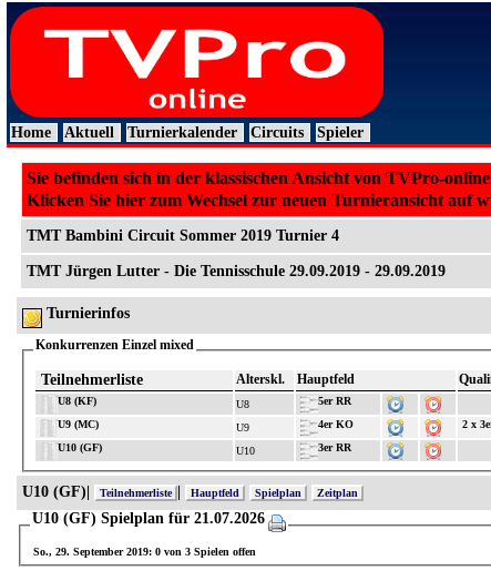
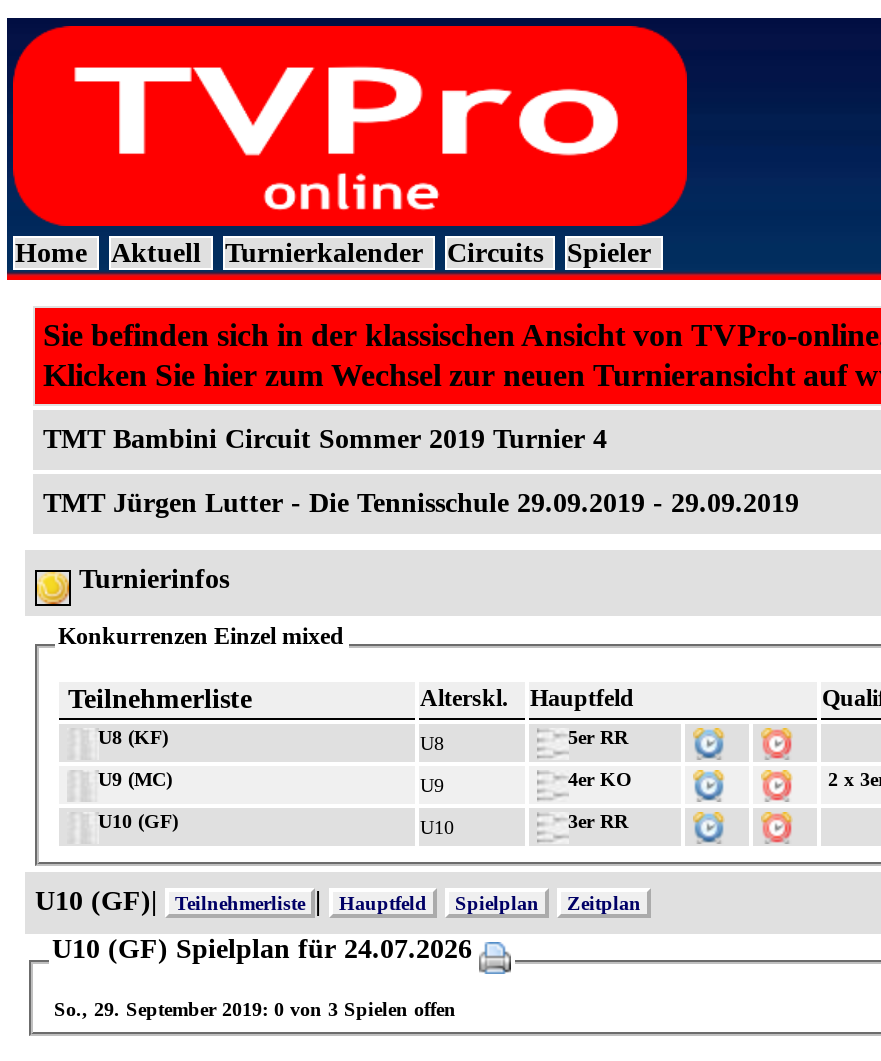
[32,510,264,527] U10 (GF) Spielplan für 21.07.2026 -> [52,934,472,964] U10 (GF) Spielplan für 24.07.2026

